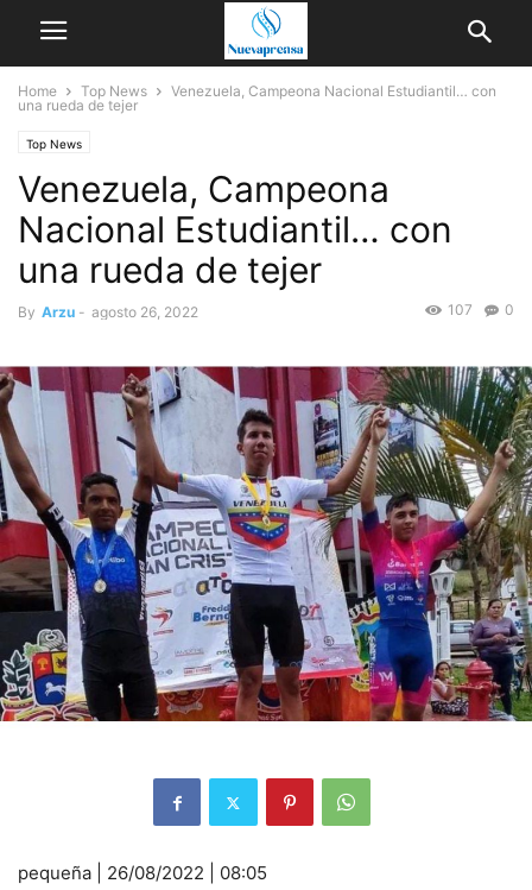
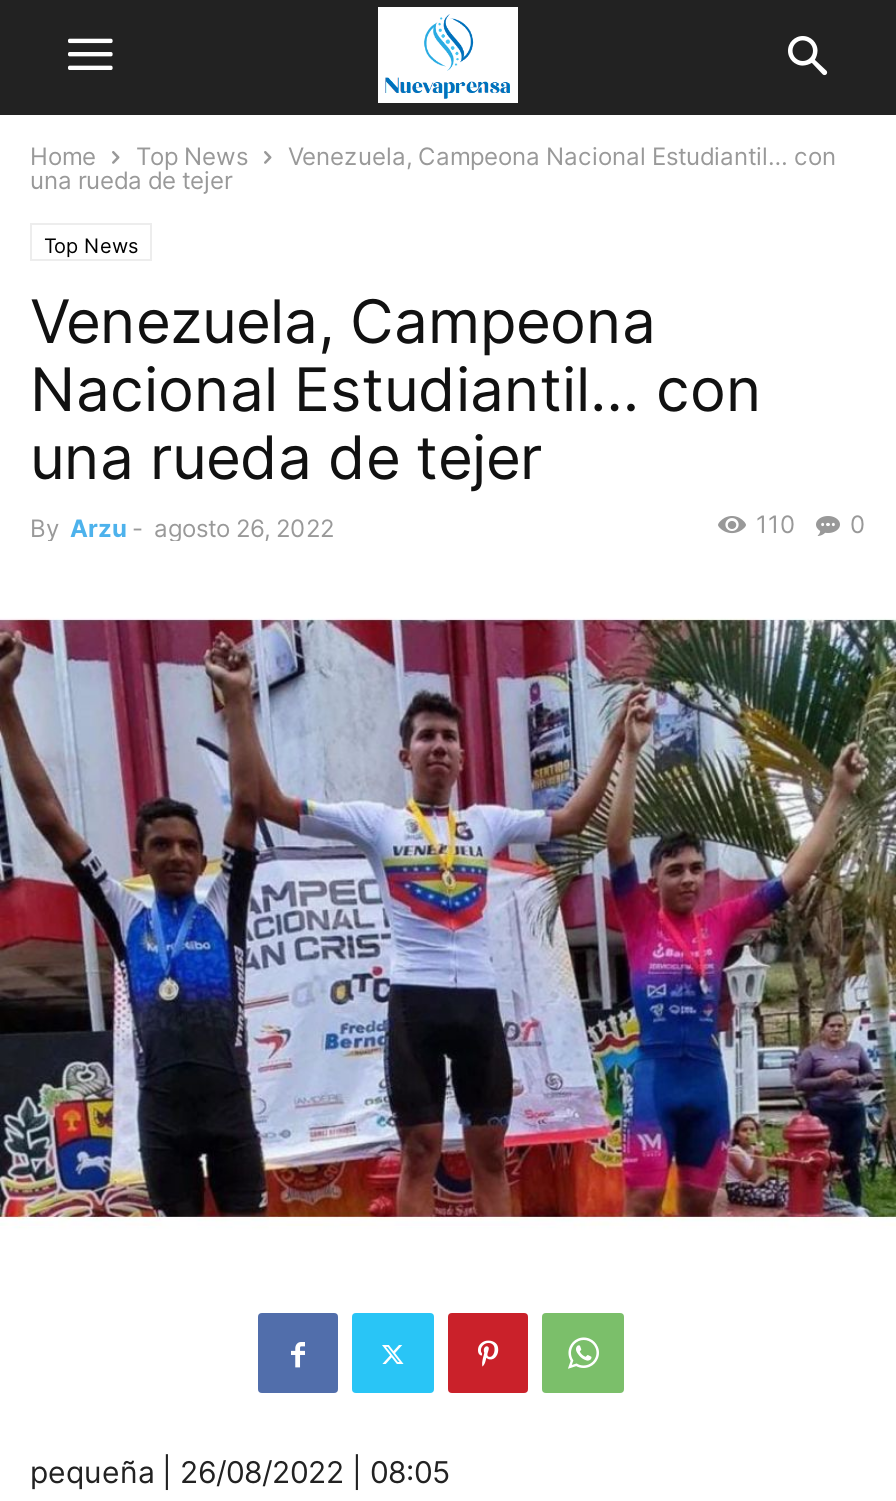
[448,301,514,318] 107 0 -> [756,509,866,539] 110 0

